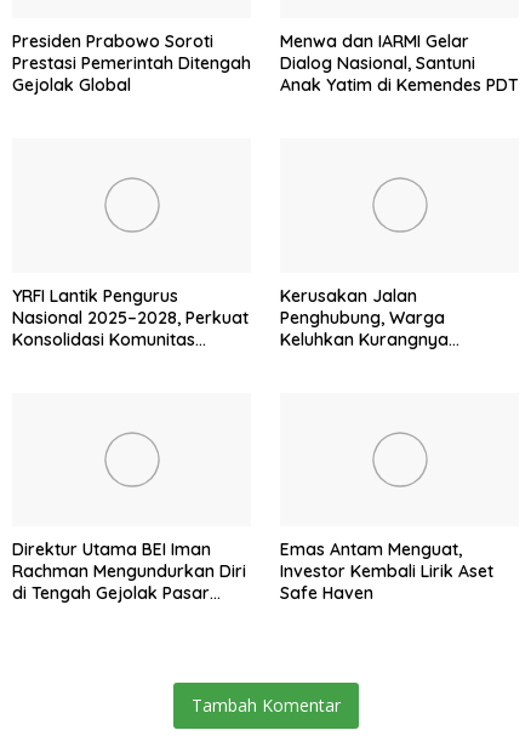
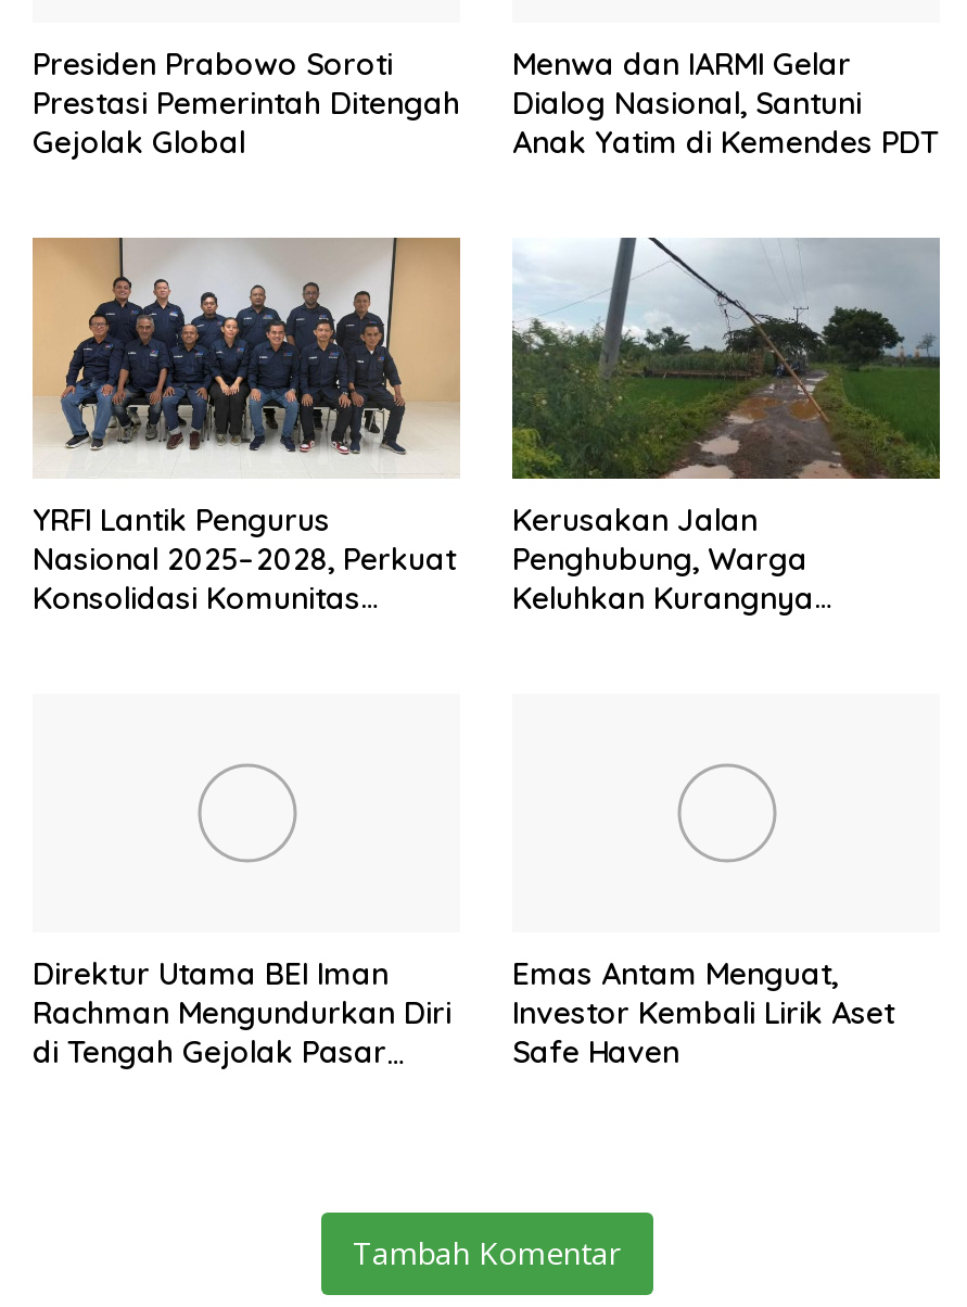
none -> [30,236,462,477] [image]
none -> [510,236,942,481] [image]

